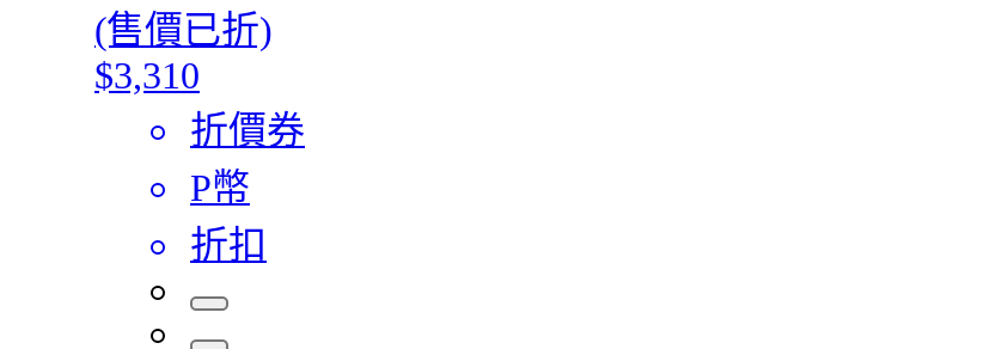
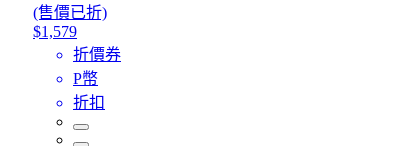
[94,55,200,96] $3,310 -> [33,23,77,40] $1,579

